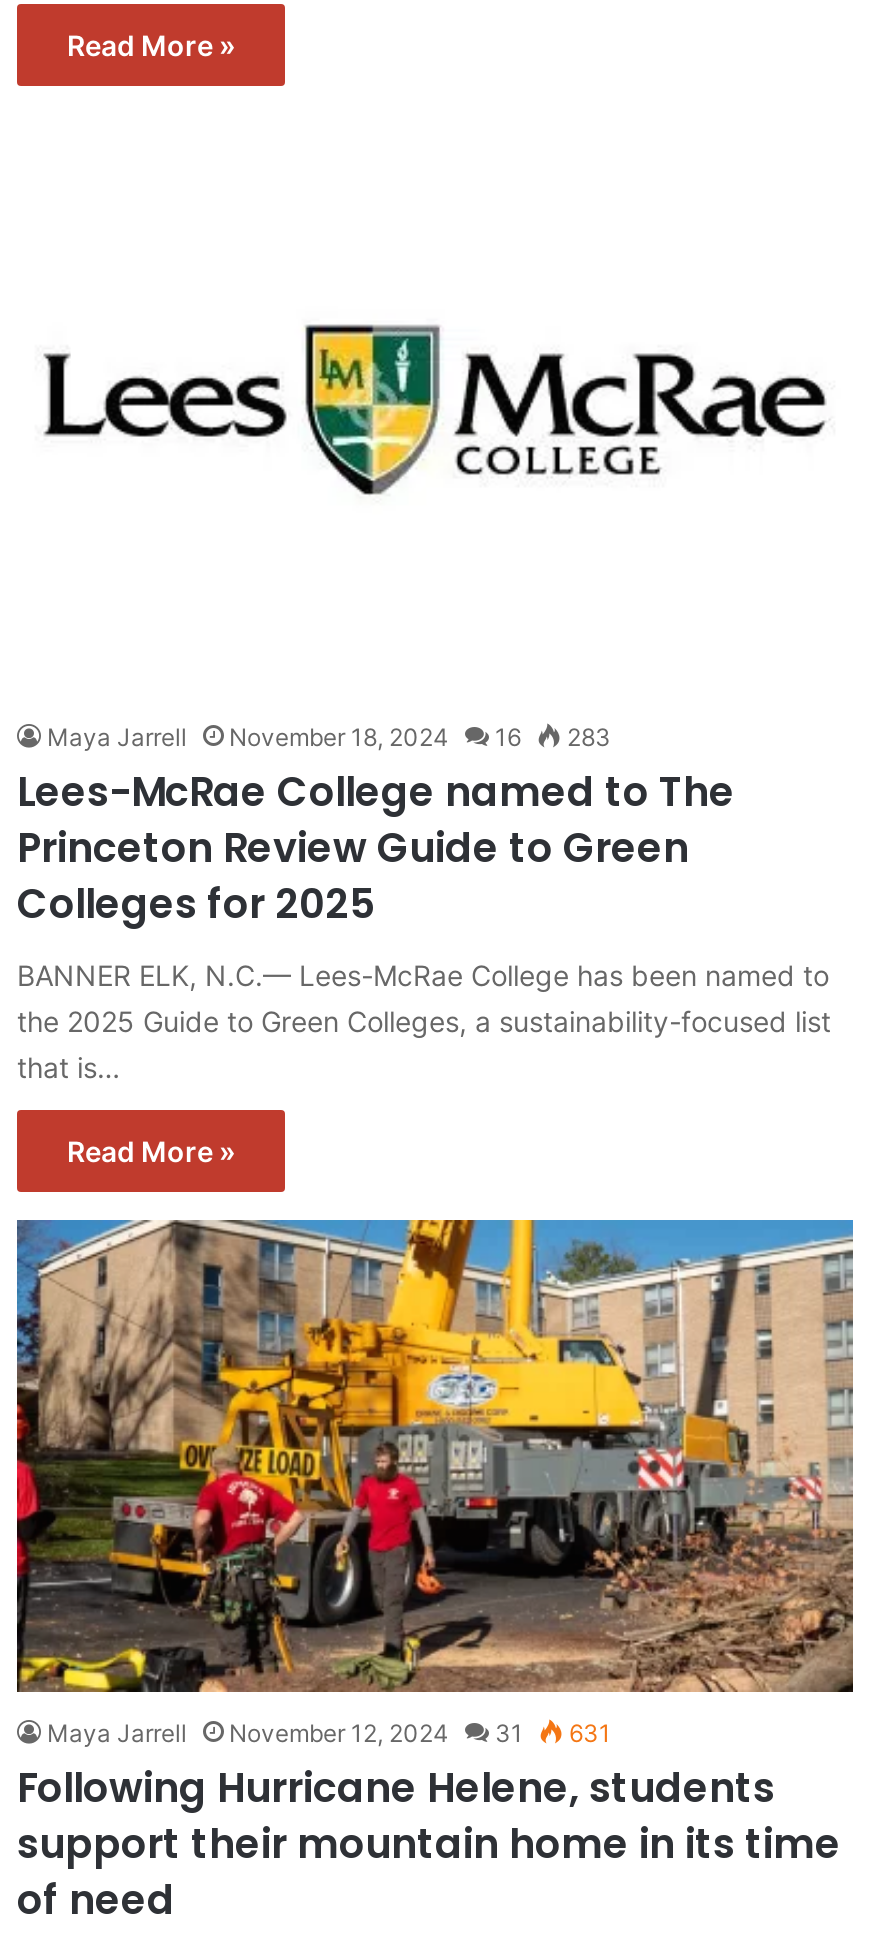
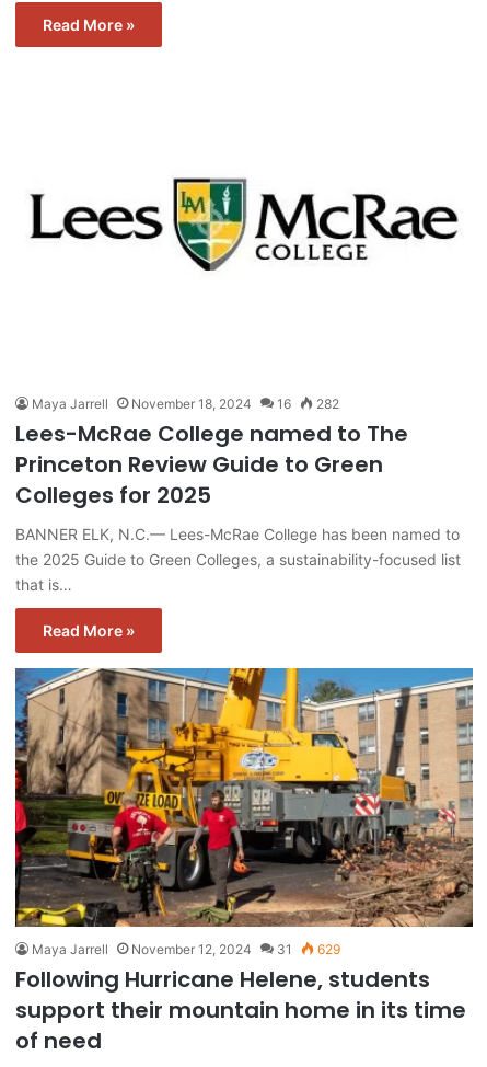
[47,722,611,752] Maya Jarrell November 18, 2024 16 283 -> [32,396,339,412] Maya Jarrell November 18, 2024 16 282
[47,1718,611,1748] Maya Jarrell November 12, 2024 31 631 -> [32,941,340,957] Maya Jarrell November 12, 2024 31 629

